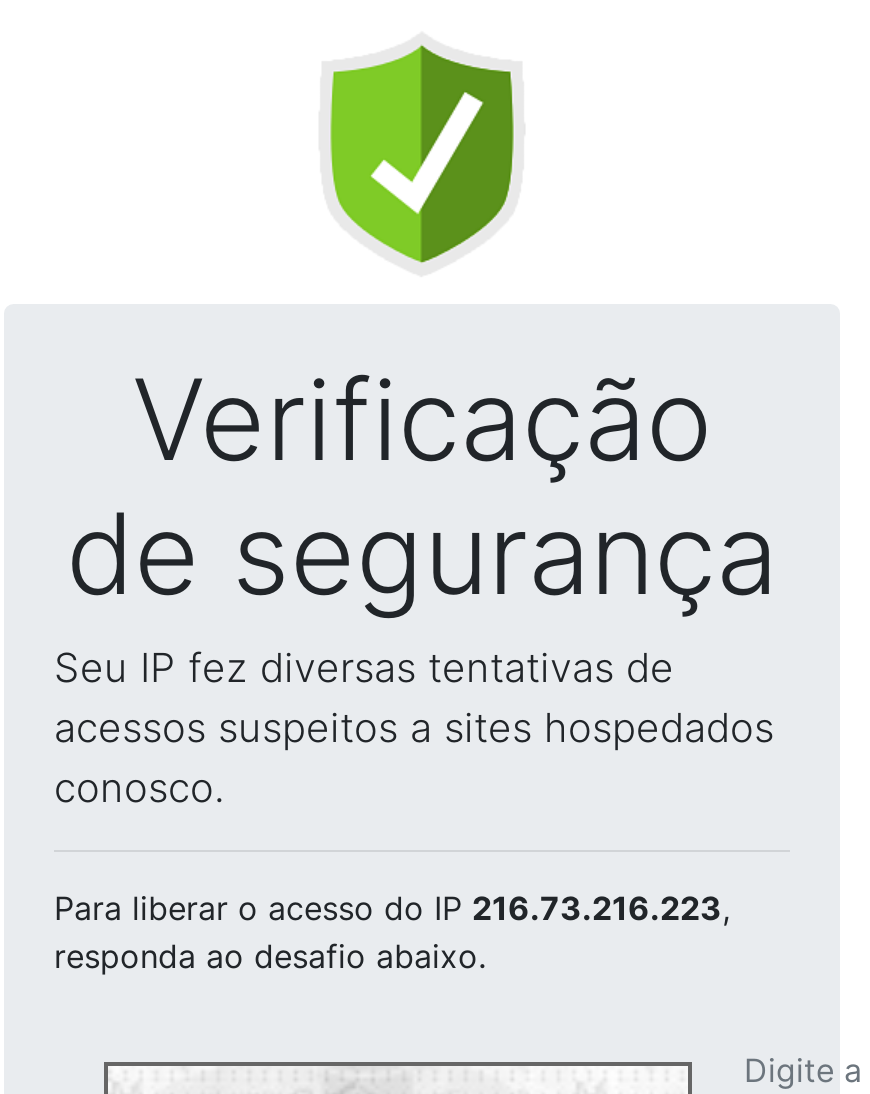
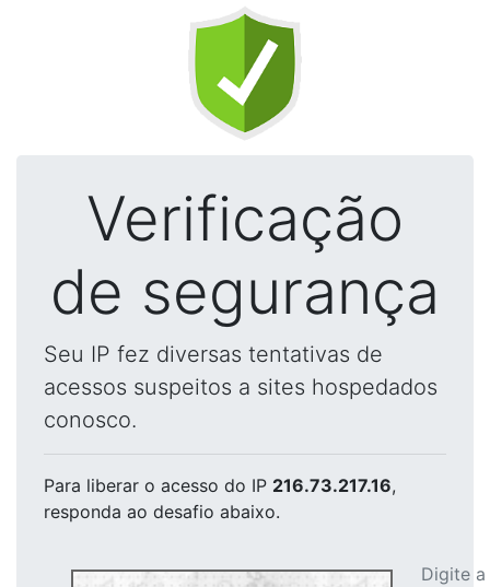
[54,888,730,928] Para liberar o acesso do IP 216.73.216.223, -> [44,474,396,496] Para liberar o acesso do IP 216.73.217.16,

